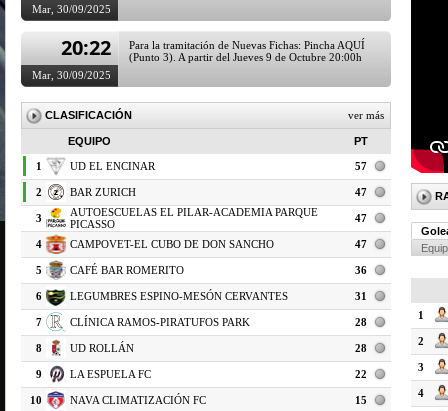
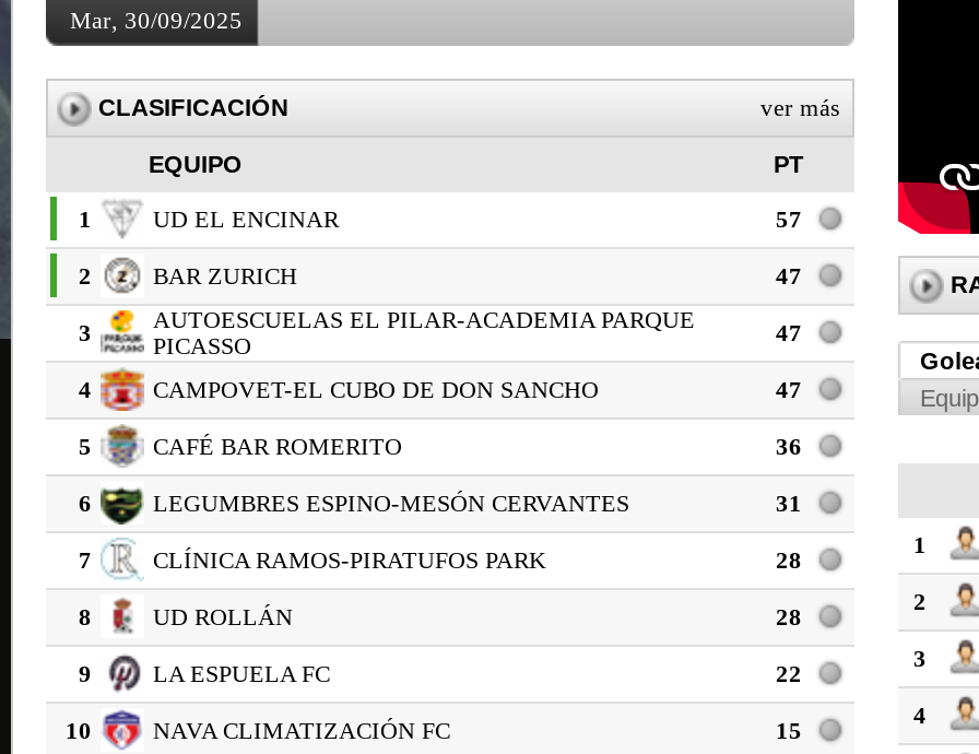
[32,34,111,81] 20:22 | Mar, 30/09/2025 -> none
[129,39,365,63] Para la tramitación de Nuevas Fichas: Pincha AQUÍ | (Punto 3). A partir del Jueves 9 de Octubre 20:00h -> none

